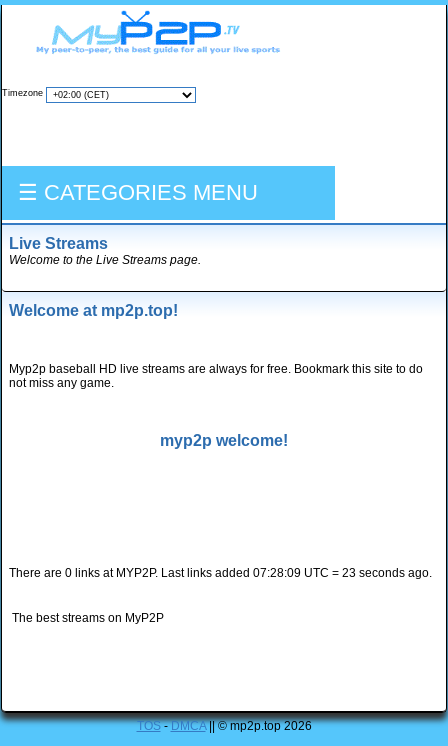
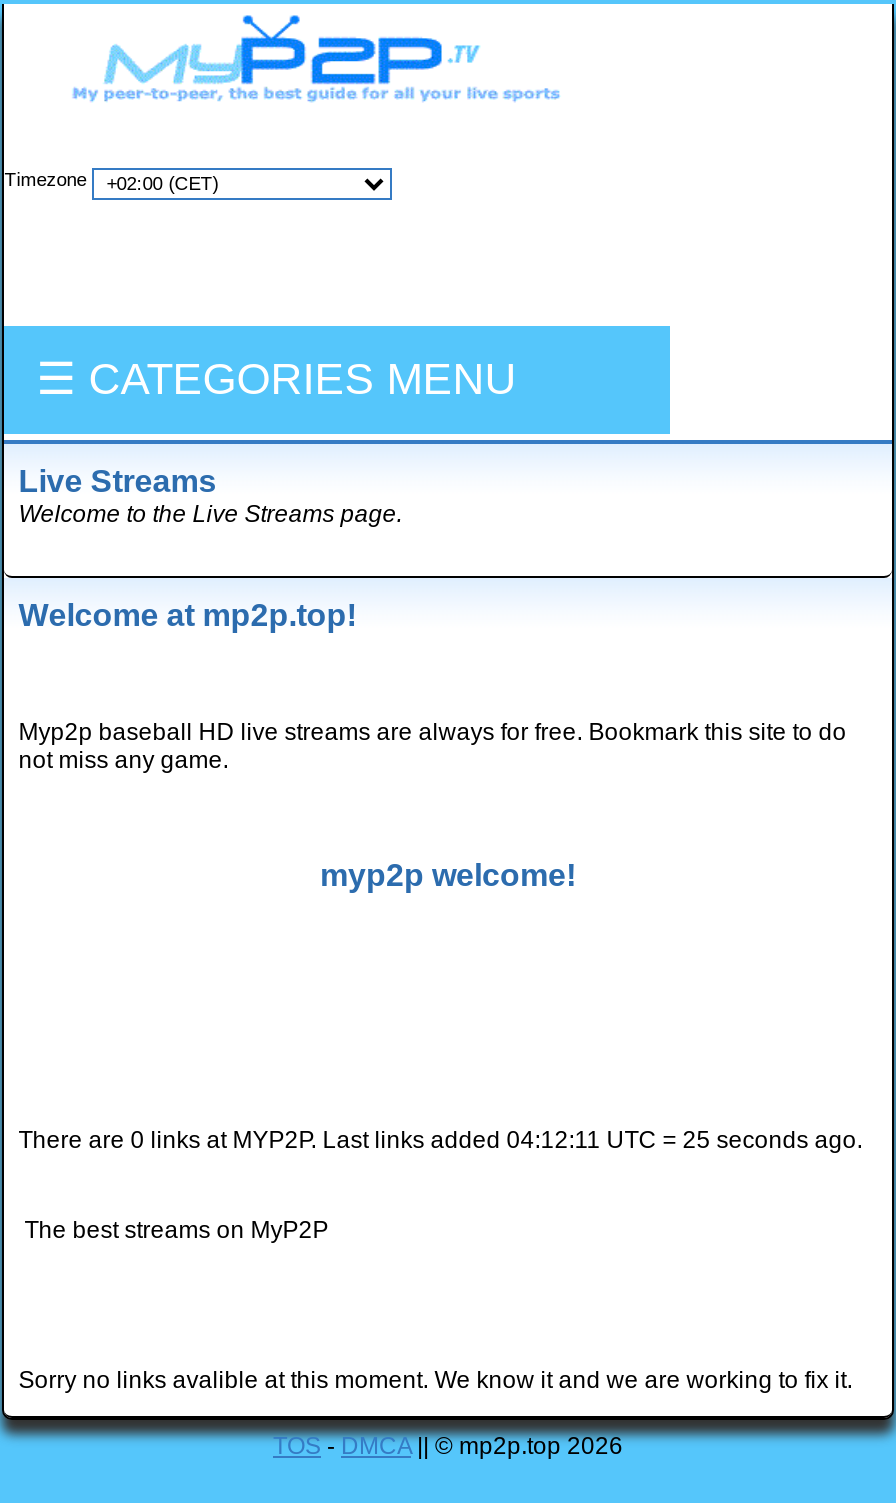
[9,566,432,580] There are 0 links at MYP2P. Last links added 07:28:09 UTC = 23 seconds ago. -> [18,1126,862,1154] There are 0 links at MYP2P. Last links added 04:12:11 UTC = 25 seconds ago.
none -> [18,1366,852,1394] Sorry no links avalible at this moment. We know it and we are working to fix it.

